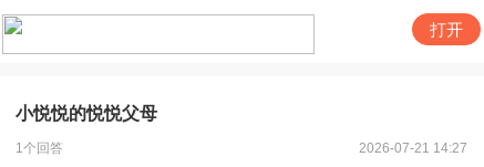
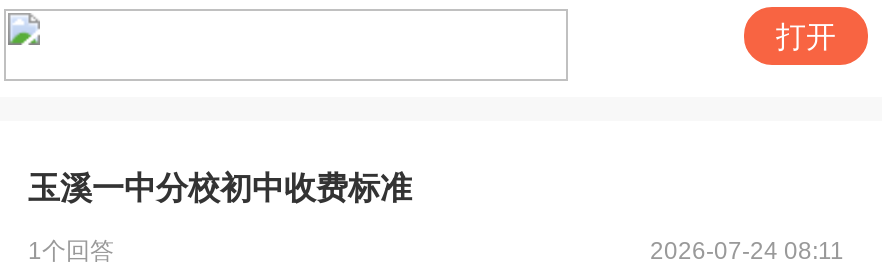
[16,104,157,123] 小悦悦的悦悦父母 -> [28,171,412,205] 玉溪一中分校初中收费标准
[359,140,467,156] 2026-07-21 14:27 -> [650,237,844,265] 2026-07-24 08:11

